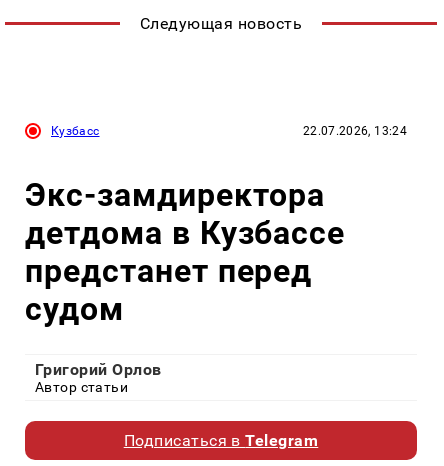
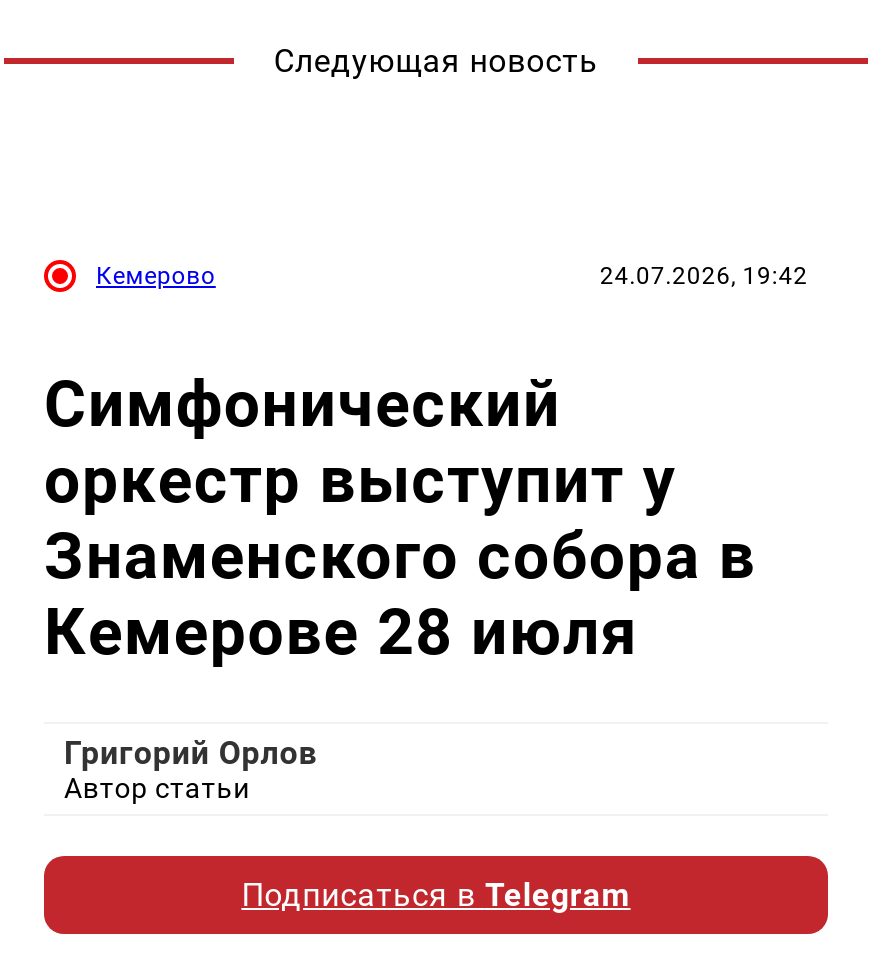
[51,124,407,138] Кузбасс | 22.07.2026, 13:24 -> [96,262,808,290] Кемерово | 24.07.2026, 19:42
[25,176,345,328] Экс-замдиректора | детдома в Кузбассе | предстанет перед | судом -> [44,365,756,669] Симфонический | оркестр выступит у | Знаменского собора в | Кемерове 28 июля

